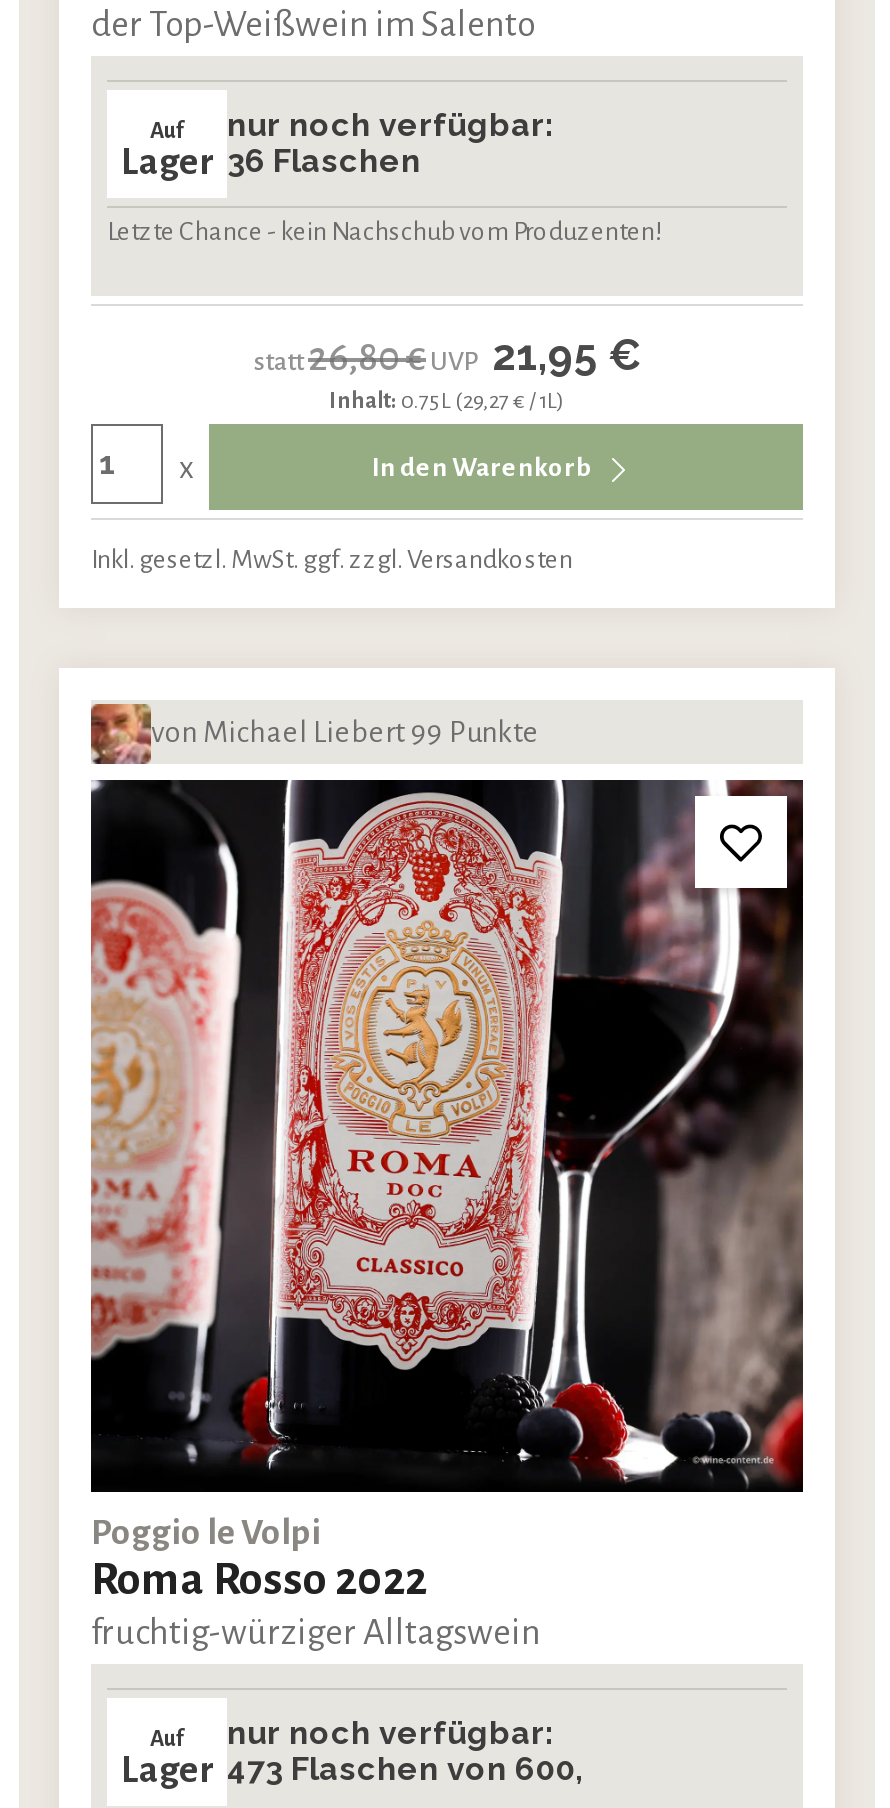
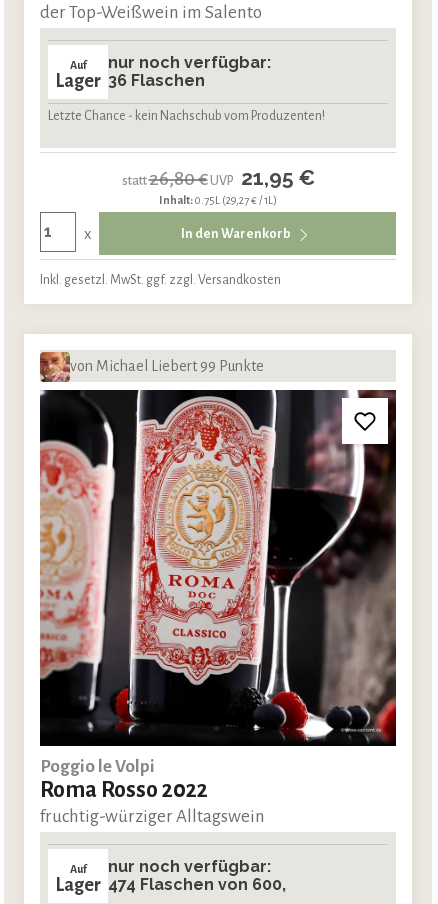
[121,1751,583,1791] Lager 473 Flaschen von 600, -> [55,875,286,895] Lager 474 Flaschen von 600,

